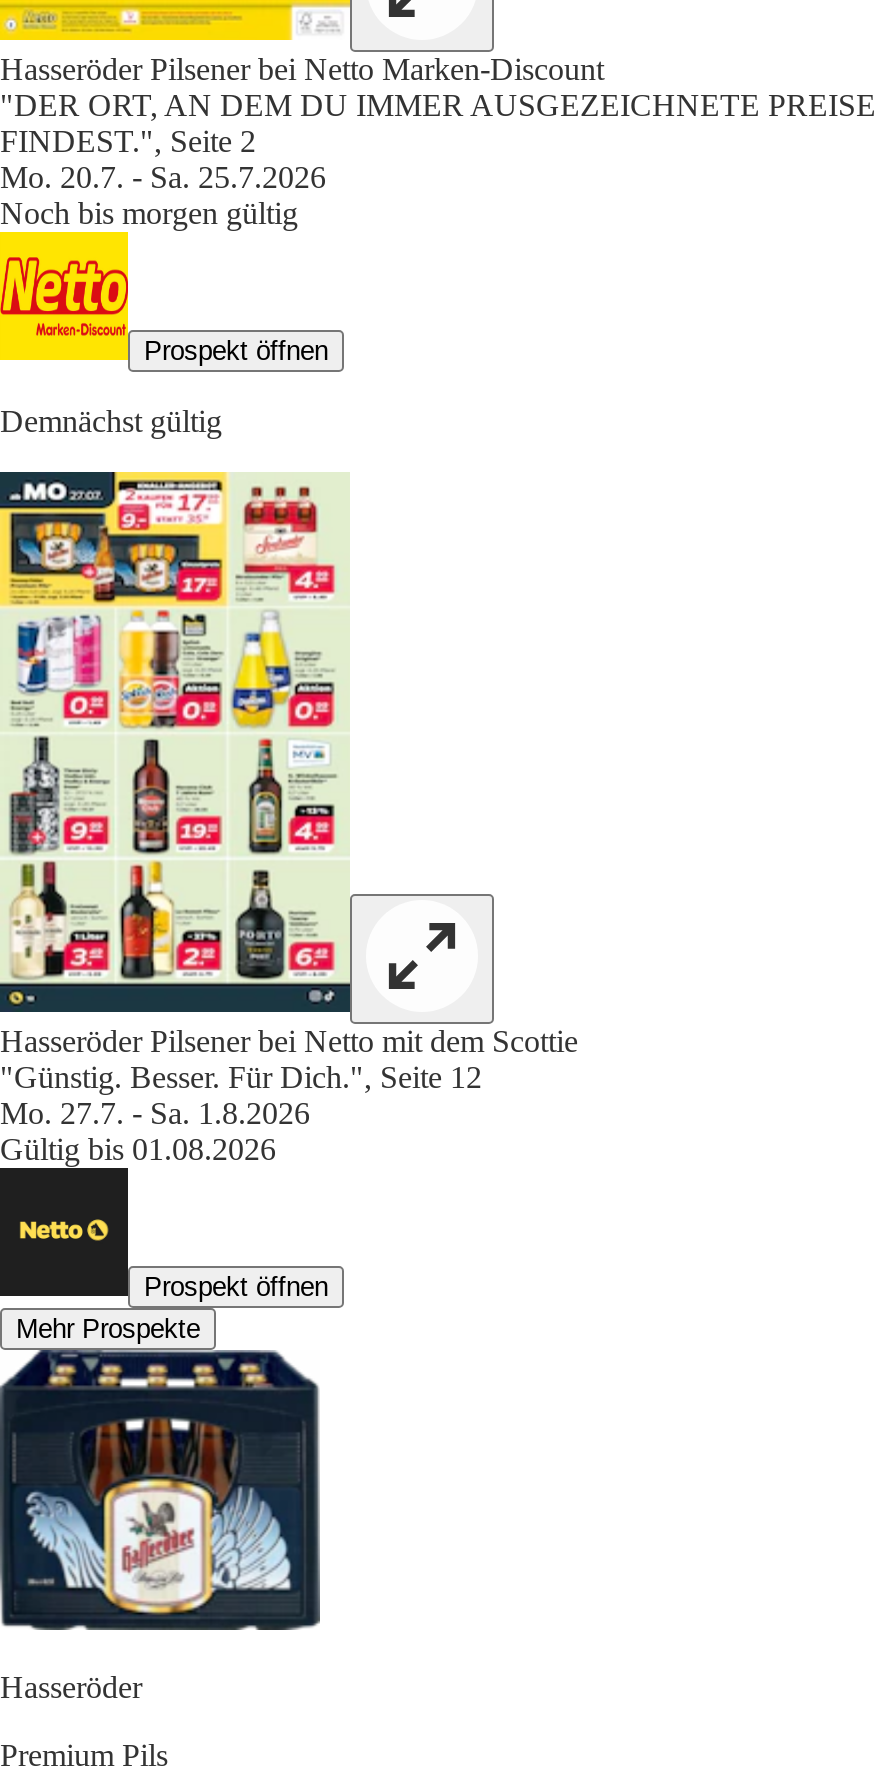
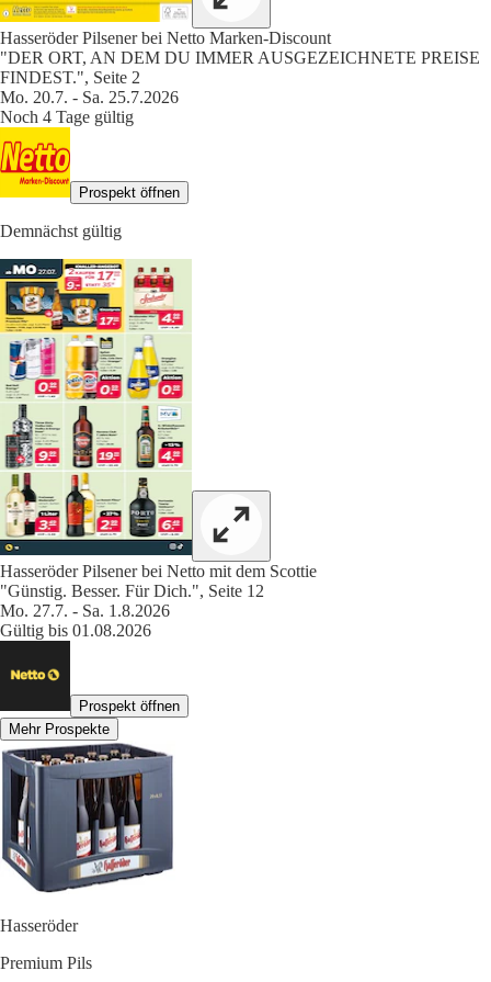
[0,195,298,229] Noch bis morgen gültig -> [0,107,134,126] Noch 4 Tage gültig
[6,1348,322,1632] [image] -> [3,741,175,894] [image]

